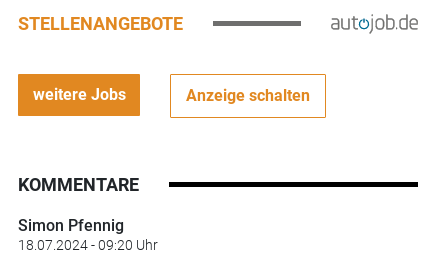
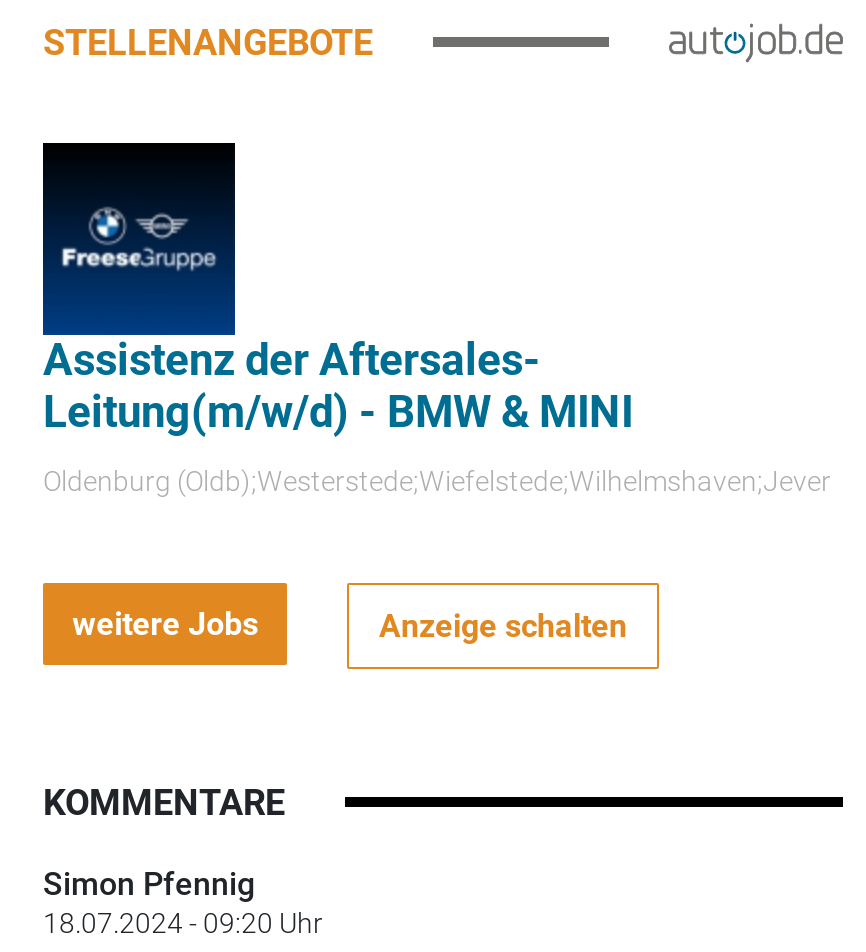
none -> [41,141,831,497] [image] | Assistenz der Aftersales- | Leitung(m/w/d) - BMW & MINI | Oldenburg (Oldb);Westerstede;Wiefelstede;Wilhelmshaven;Jever

